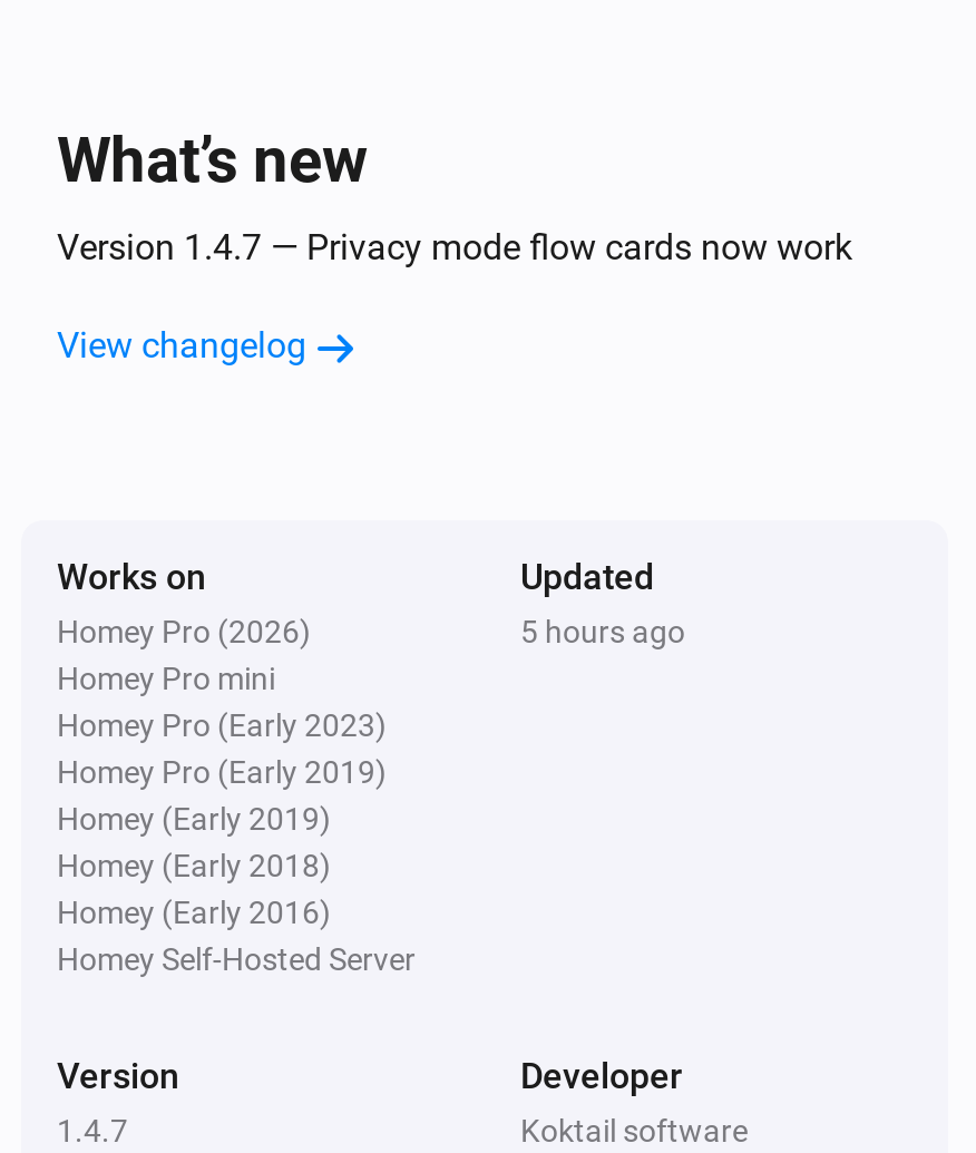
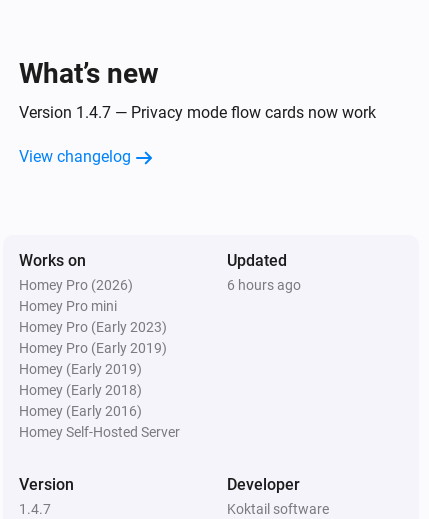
[520,613,685,649] 5 hours ago -> [227,277,301,293] 6 hours ago

